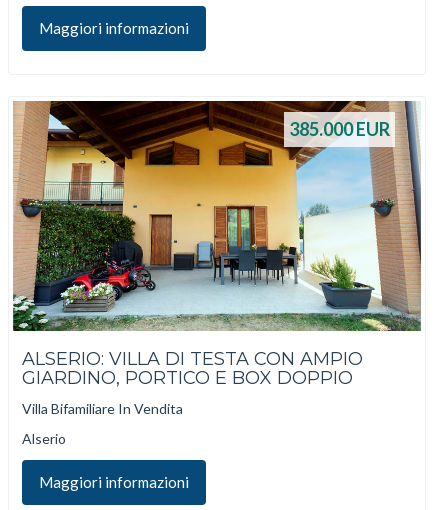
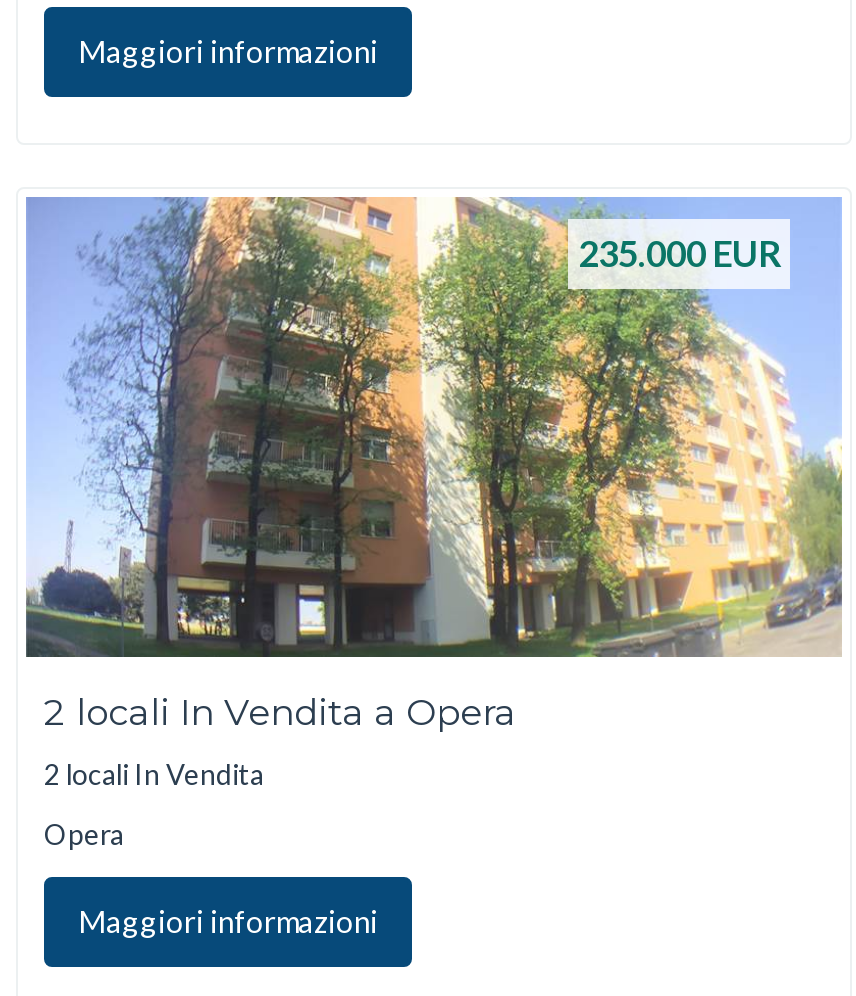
[12,100,422,332] [image] | 385.000 EUR -> [26,195,842,657] [image] | 235.000 EUR
[22,348,363,389] ALSERIO: VILLA DI TESTA CON AMPIO | GIARDINO, PORTICO E BOX DOPPIO -> [44,691,516,735] 2 locali In Vendita a Opera
[22,399,183,416] Villa Bifamiliare In Vendita -> [44,756,264,790] 2 locali In Vendita
[22,430,66,447] Alserio -> [44,817,124,851] Opera

